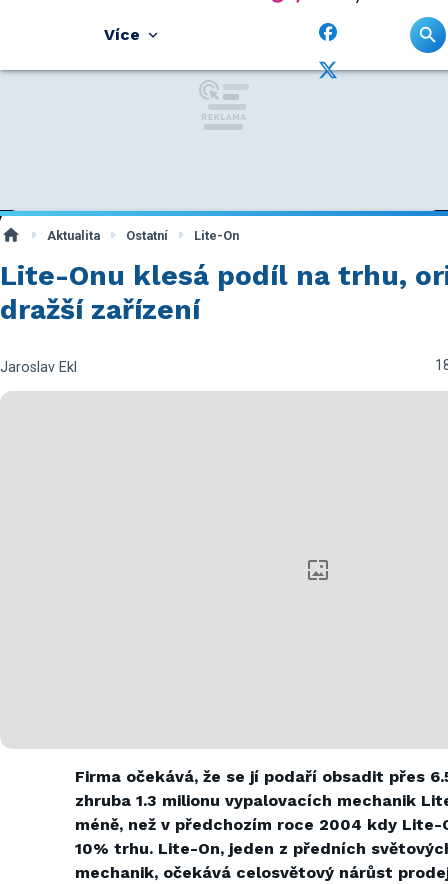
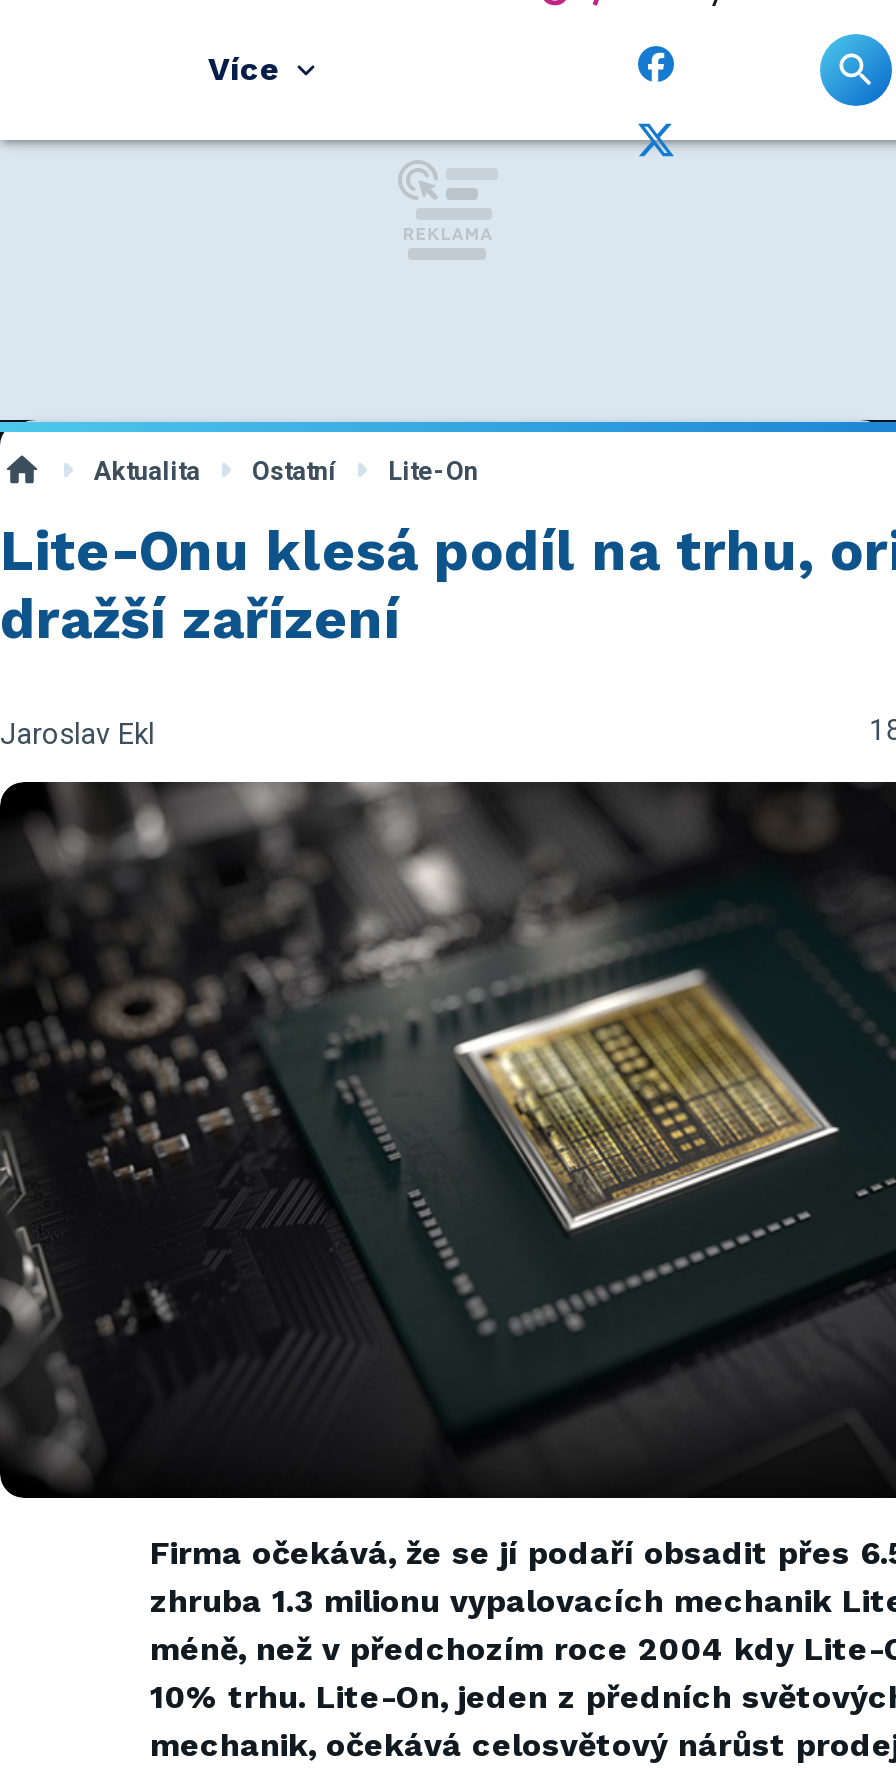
none -> [6,780,890,1500] [image]

